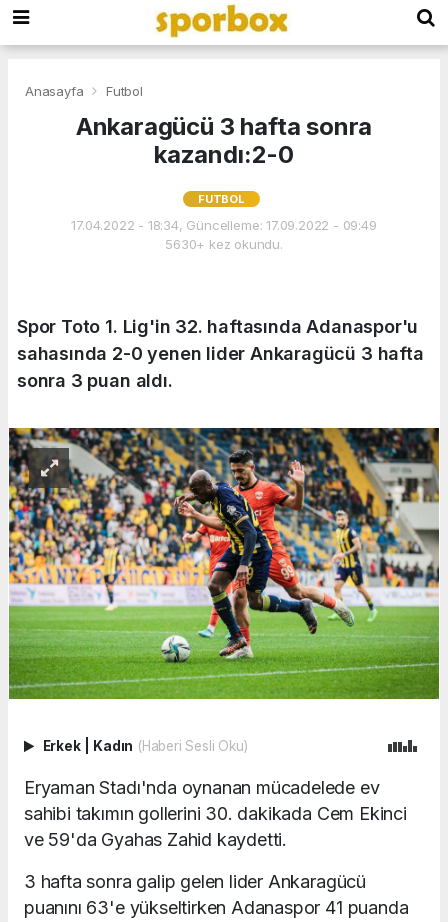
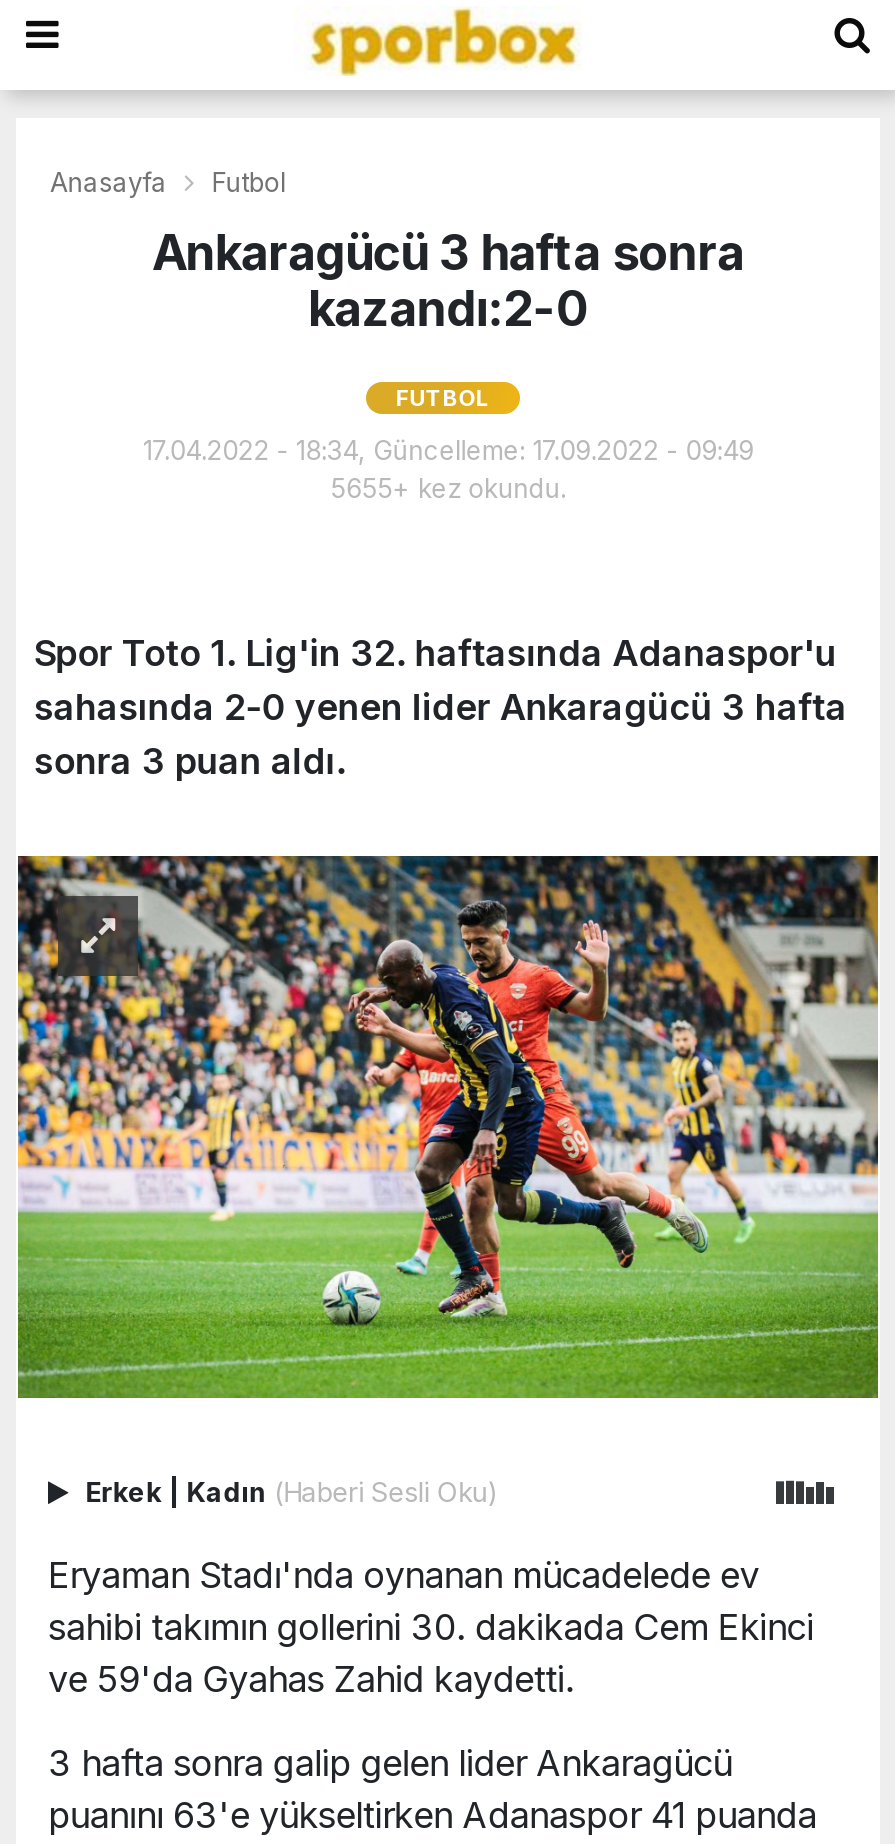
[165,236,283,252] 5630+ kez okundu. -> [330,472,566,504] 5655+ kez okundu.

